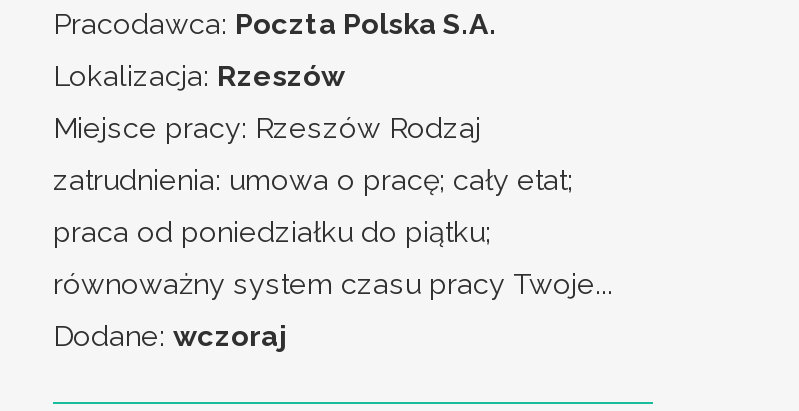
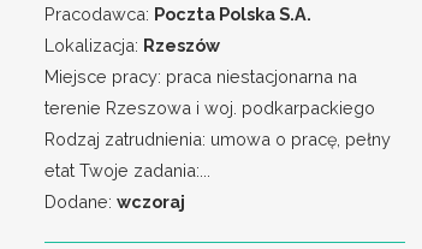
[53,110,481,144] Miejsce pracy: Rzeszów Rodzaj -> [44,66,357,87] Miejsce pracy: praca niestacjonarna na
[53,162,573,196] zatrudnienia: umowa o pracę; cały etat; -> [44,97,380,118] terenie Rzeszowa i woj. podkarpackiego
[53,214,491,248] praca od poniedziałku do piątku; -> [44,129,391,149] Rodzaj zatrudnienia: umowa o pracę, pełny
[53,266,613,300] równoważny system czasu pracy Twoje... -> [44,160,210,180] etat Twoje zadania:...

